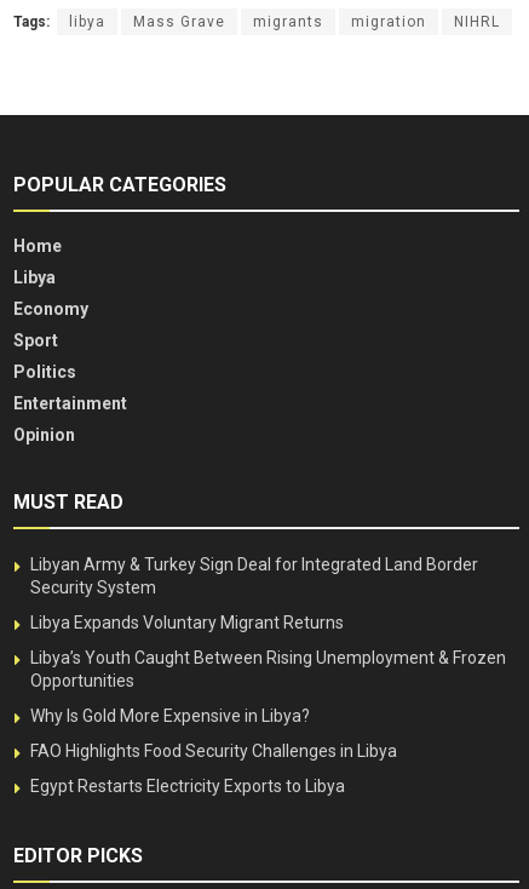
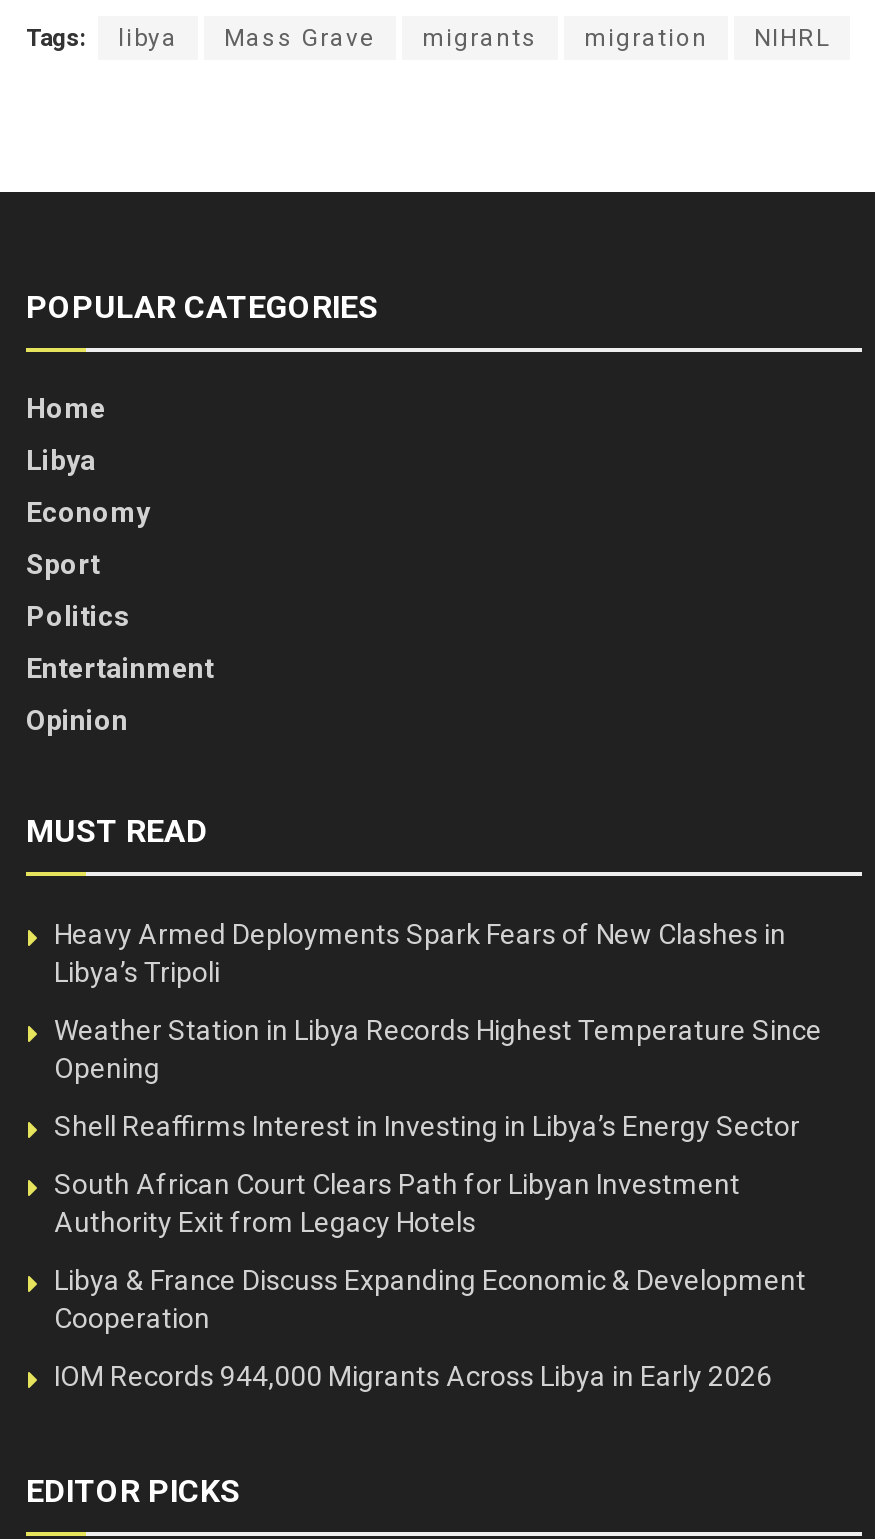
[30,554,478,597] Libyan Army & Turkey Sign Deal for Integrated Land Border | Security System -> [54,918,786,988] Heavy Armed Deployments Spark Fears of New Clashes in | Libya’s Tripoli
[30,613,344,632] Libya Expands Voluntary Migrant Returns -> [54,1014,822,1084] Weather Station in Libya Records Highest Temperature Since | Opening
[30,648,506,690] Libya’s Youth Caught Between Rising Unemployment & Frozen | Opportunities -> [54,1110,800,1142] Shell Reaffirms Interest in Investing in Libya’s Energy Sector
[30,706,310,725] Why Is Gold More Expensive in Libya? -> [54,1168,740,1238] South African Court Clears Path for Libyan Investment | Authority Exit from Legacy Hotels
[30,741,397,760] FAO Highlights Food Security Challenges in Libya -> [54,1264,806,1334] Libya & France Discuss Expanding Economic & Development | Cooperation
[30,776,345,795] Egypt Restarts Electricity Exports to Libya -> [54,1360,772,1392] IOM Records 944,000 Migrants Across Libya in Early 2026

